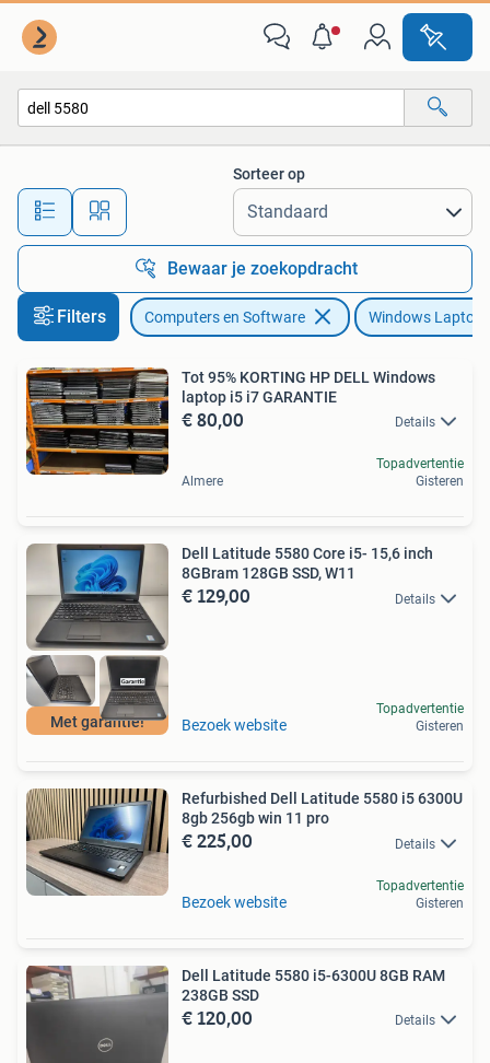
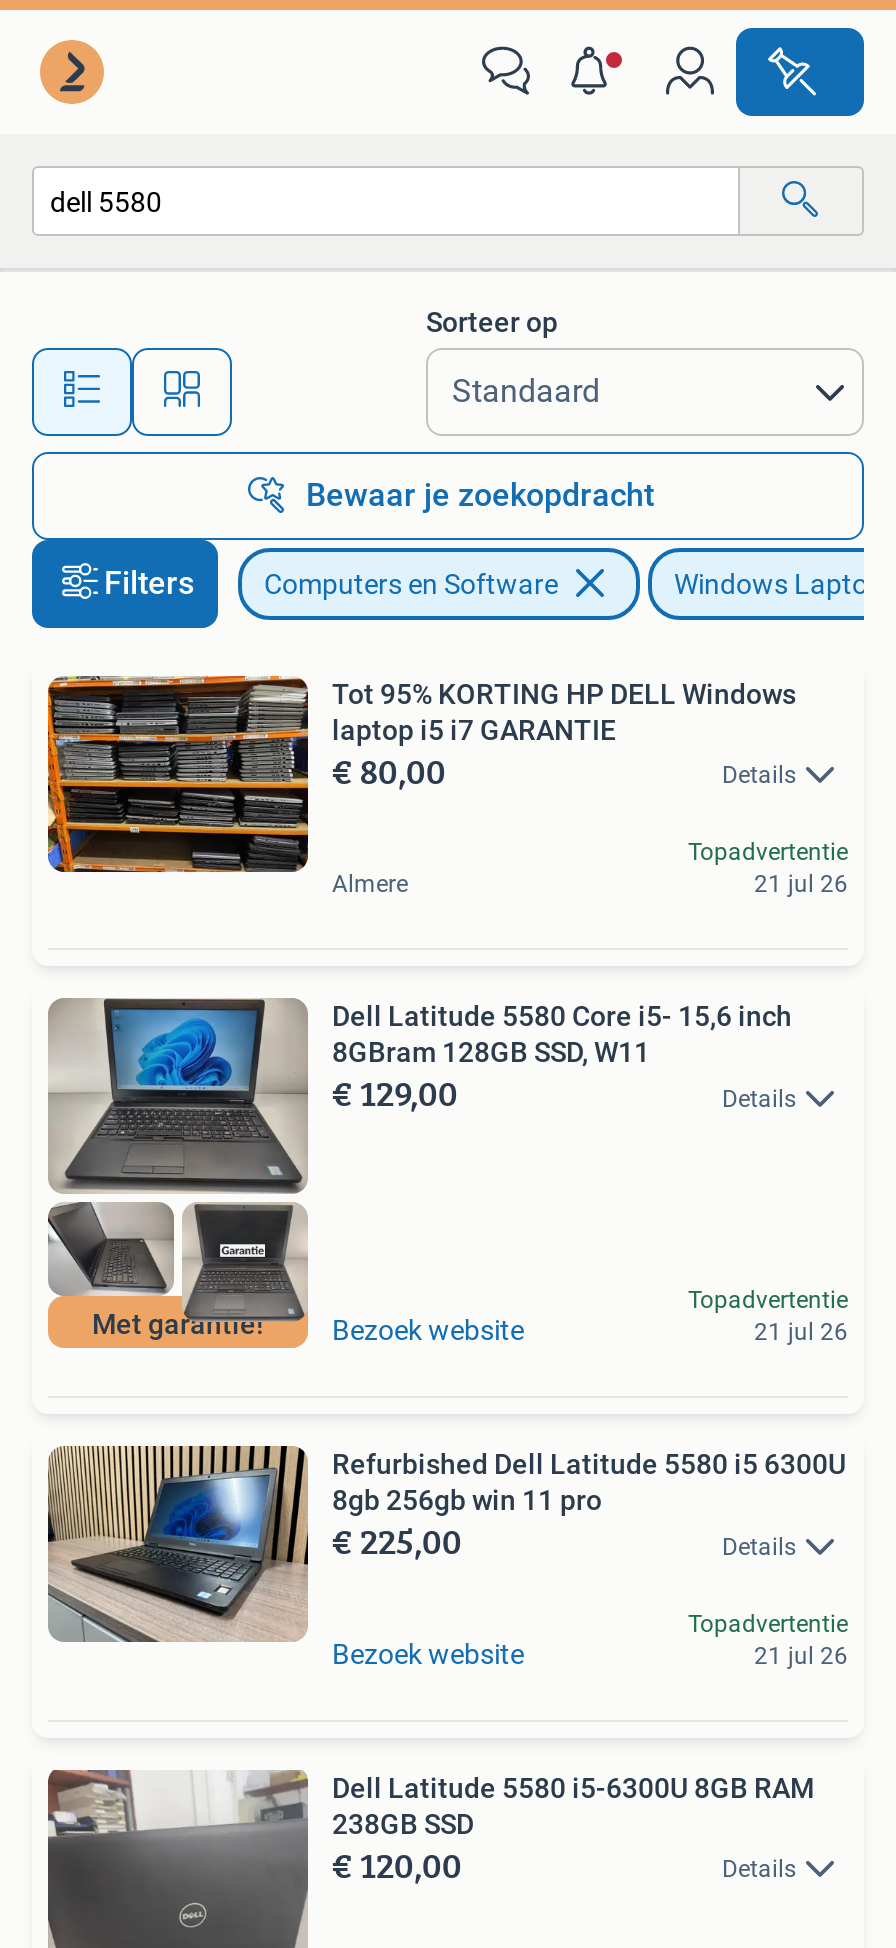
[416,474,464,489] Gisteren -> [754,871,848,899] 21 jul 26
[416,719,464,734] Gisteren -> [754,1319,848,1347] 21 jul 26
[416,895,464,911] Gisteren -> [754,1641,848,1669] 21 jul 26

